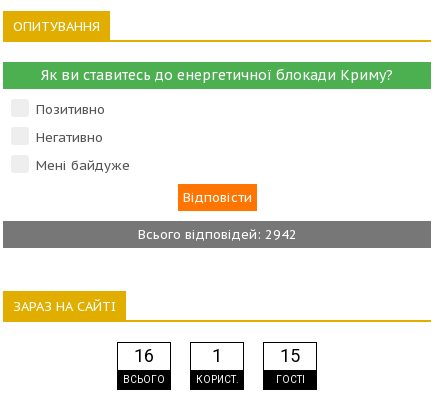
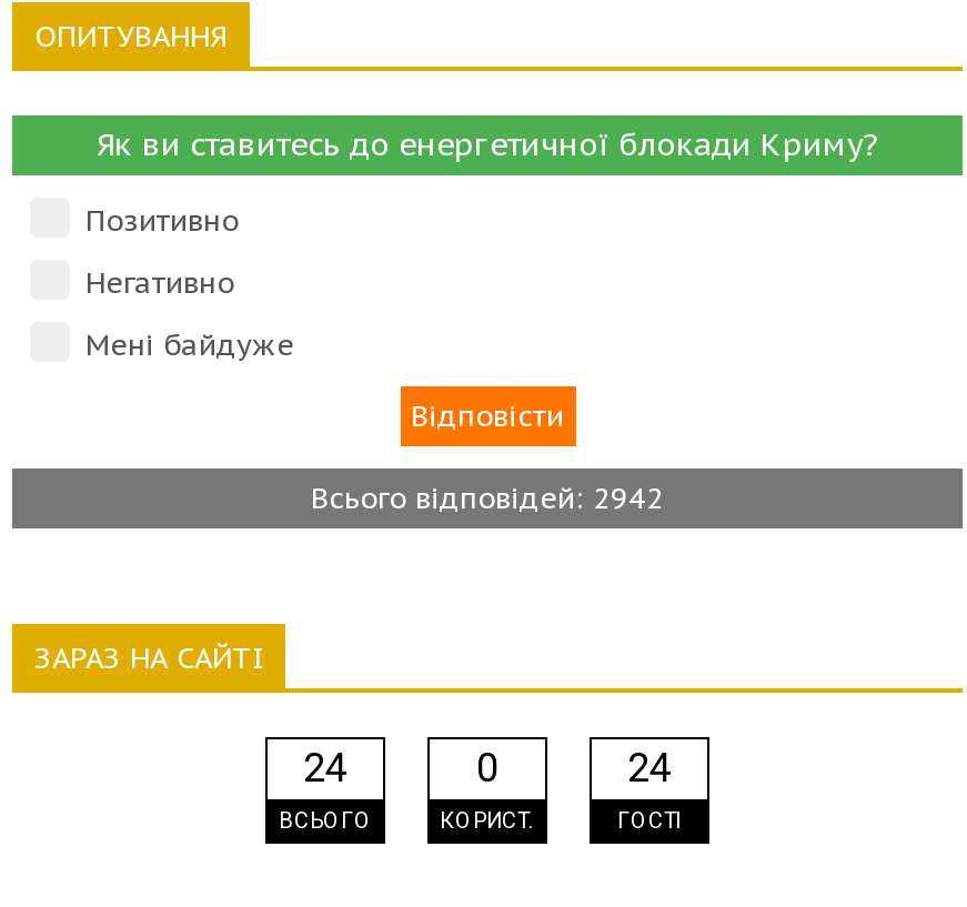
[134,345,154,366] 16 -> [303,743,347,790] 24
[212,345,222,366] 1 -> [476,743,498,790] 0
[280,345,300,366] 15 -> [627,743,672,790] 24

